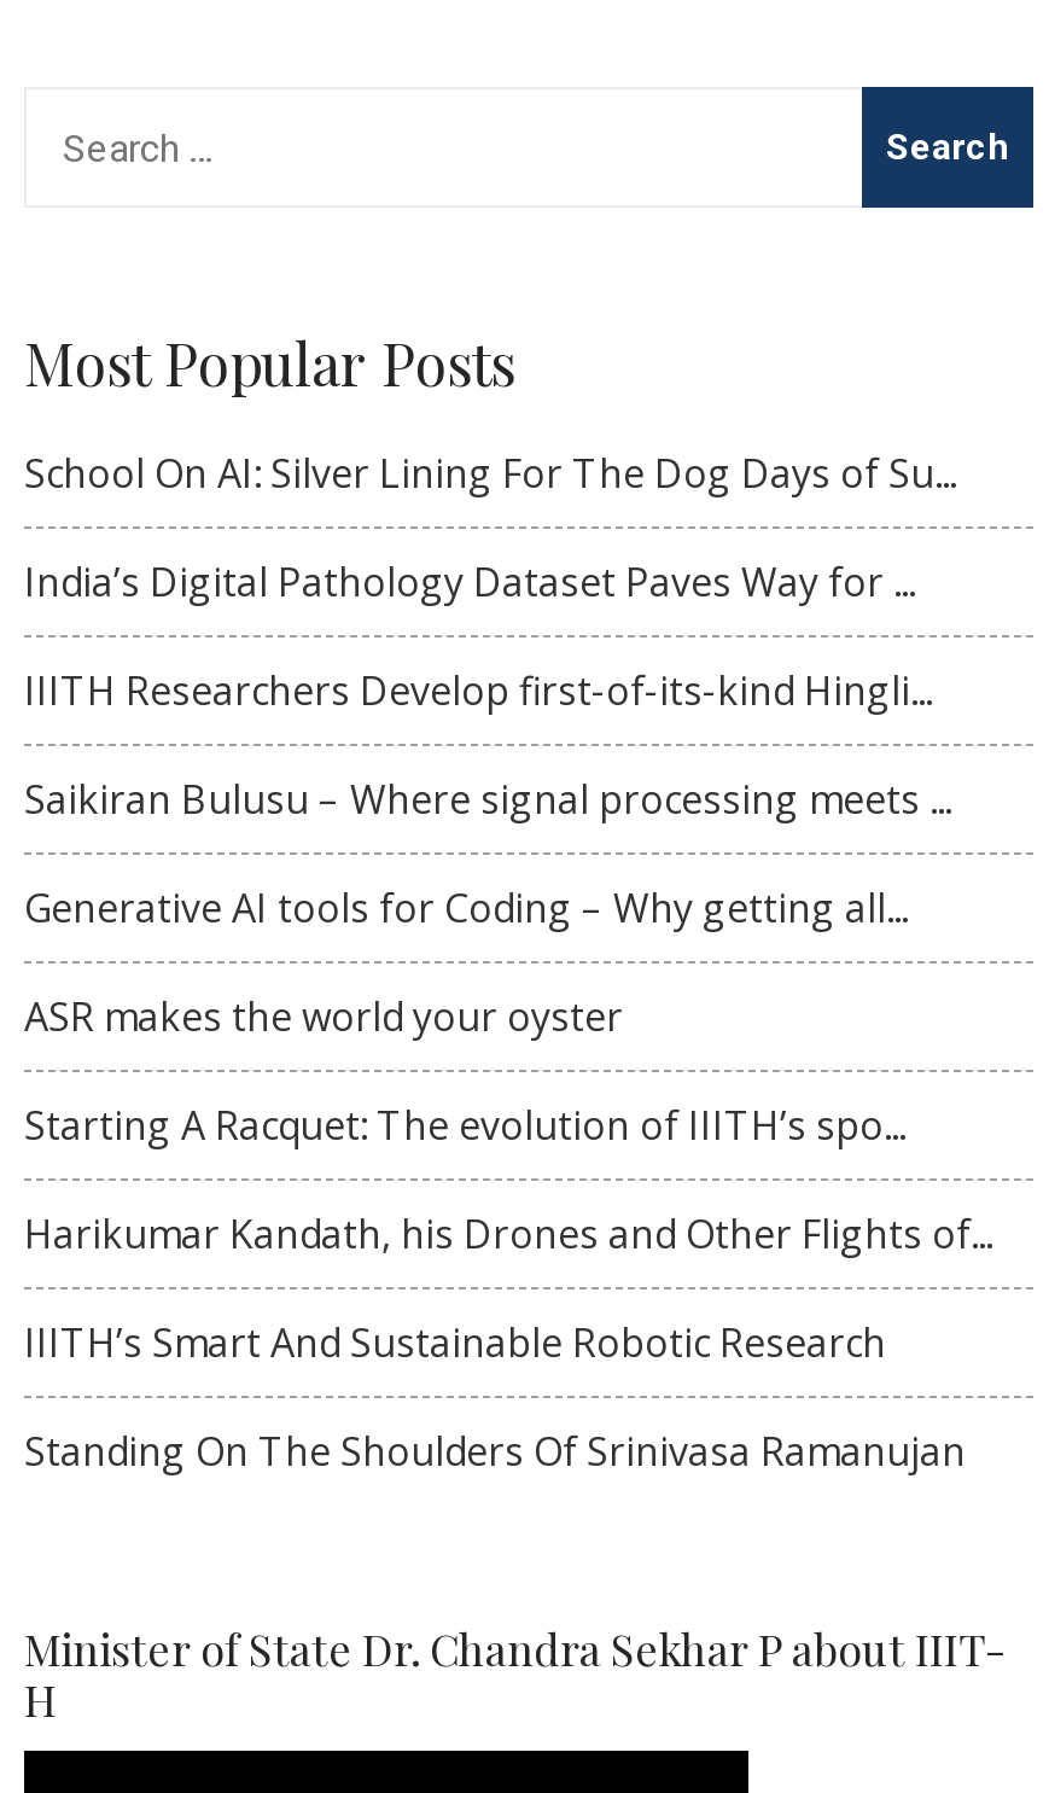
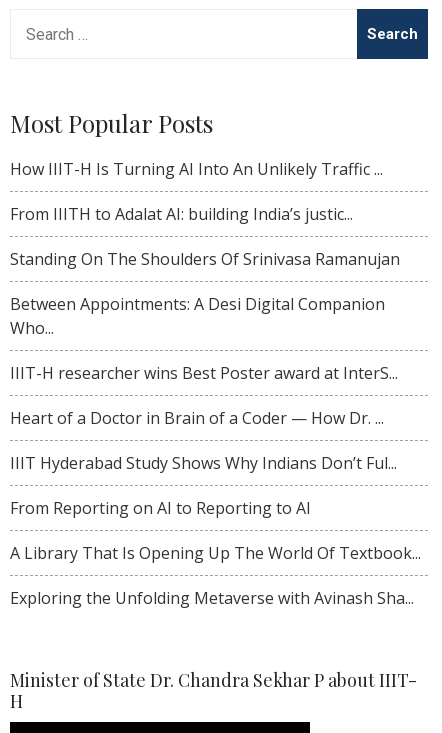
[24,447,992,1370] School On AI: Silver Lining For The Dog Days of Su... | India’s Digital Pathology Dataset Paves Way for ... | IIITH Researchers Develop first-of-its-kind Hingli... | Saikiran Bulusu – Where signal processing meets ... | Generative AI tools for Coding – Why getting all... | ASR makes the world your oyster | Starting A Racquet: The evolution of IIITH’s spo... | Harikumar Kandath, his Drones and Other Flights of... | IIITH’s Smart And Sustainable Robotic Research -> [10,158,383,225] How IIIT-H Is Turning AI Into An Unlikely Traffic ... | From IIITH to Adalat AI: building India’s justic...
moved [24,1425,966,1478] -> [10,248,400,270]: Standing On The Shoulders Of Srinivasa Ramanujan
none -> [10,293,421,609] Between Appointments: A Desi Digital Companion | Who... | IIIT-H researcher wins Best Poster award at InterS... | Heart of a Doctor in Brain of a Coder — How Dr. ... | IIIT Hyderabad Study Shows Why Indians Don’t Ful... | From Reporting on AI to Reporting to AI | A Library That Is Opening Up The World Of Textbook... | Exploring the Unfolding Metaverse with Avinash Sha...

